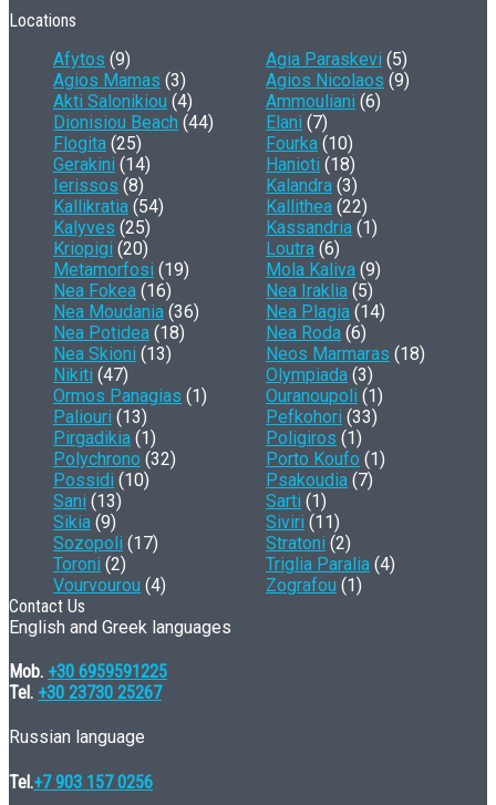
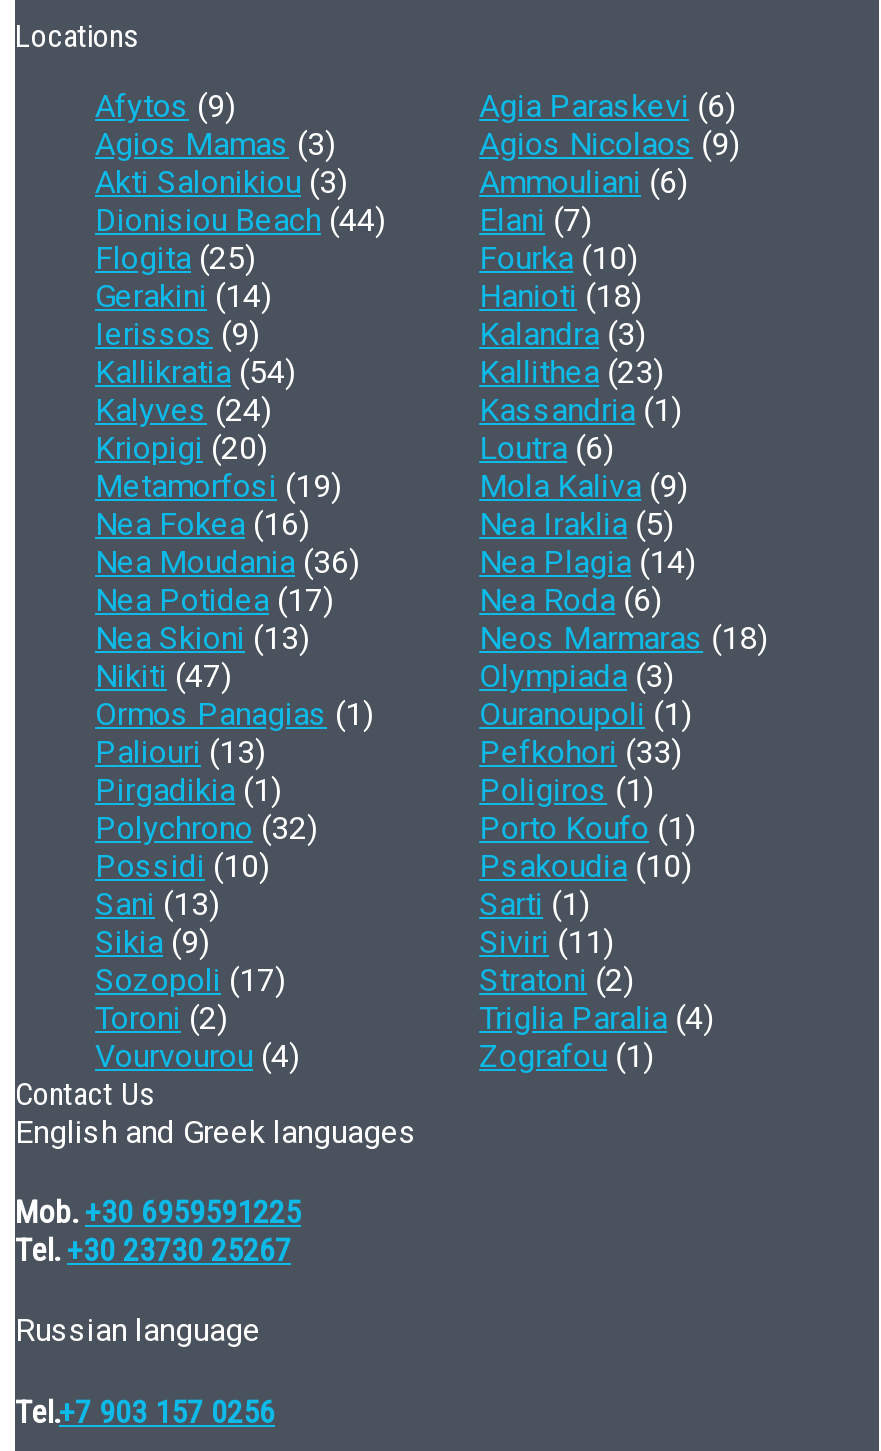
[266,48,408,70] Agia Paraskevi (5) -> [479,87,735,125] Agia Paraskevi (6)
[53,91,193,112] Akti Salonikiou (4) -> [95,163,347,201] Akti Salonikiou (3)
[53,175,144,196] Ierissos (8) -> [95,315,259,353] Ierissos (9)
[266,196,368,217] Kallithea (22) -> [479,353,663,391] Kallithea (23)
[53,217,151,238] Kalyves (25) -> [95,391,271,429] Kalyves (24)
[53,322,185,343] Nea Potidea (18) -> [95,581,333,619] Nea Potidea (17)
[266,469,373,490] Psakoudia (7) -> [479,847,691,885] Psakoudia (10)

